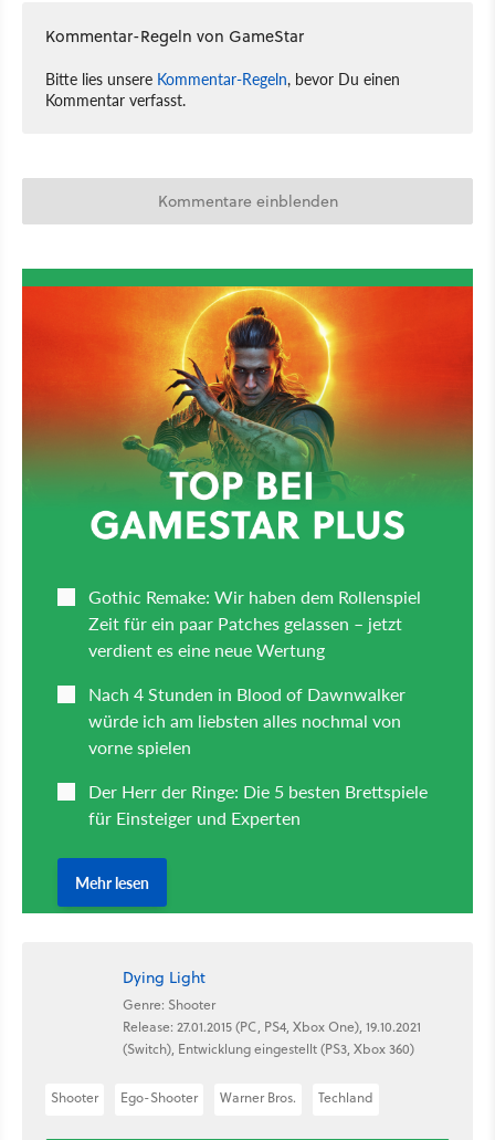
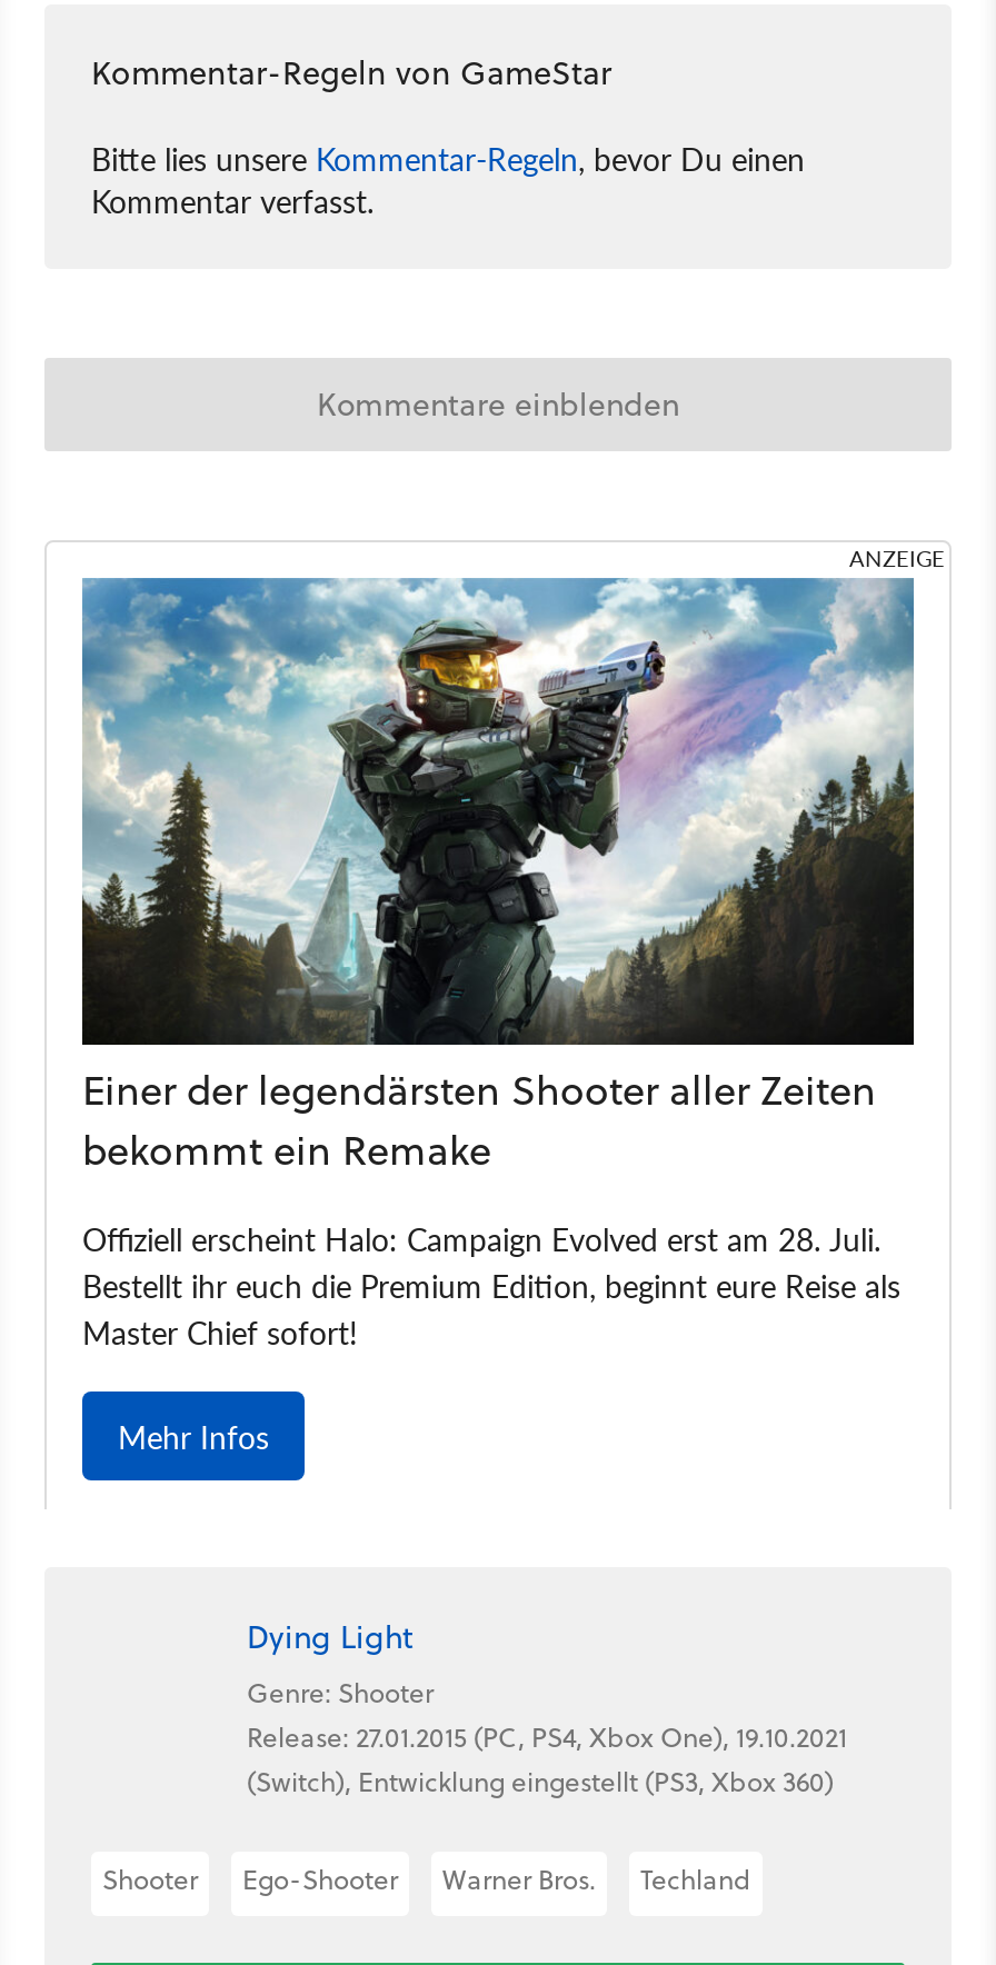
[21,268,474,914] [image] -> [44,540,952,1509] [image]

